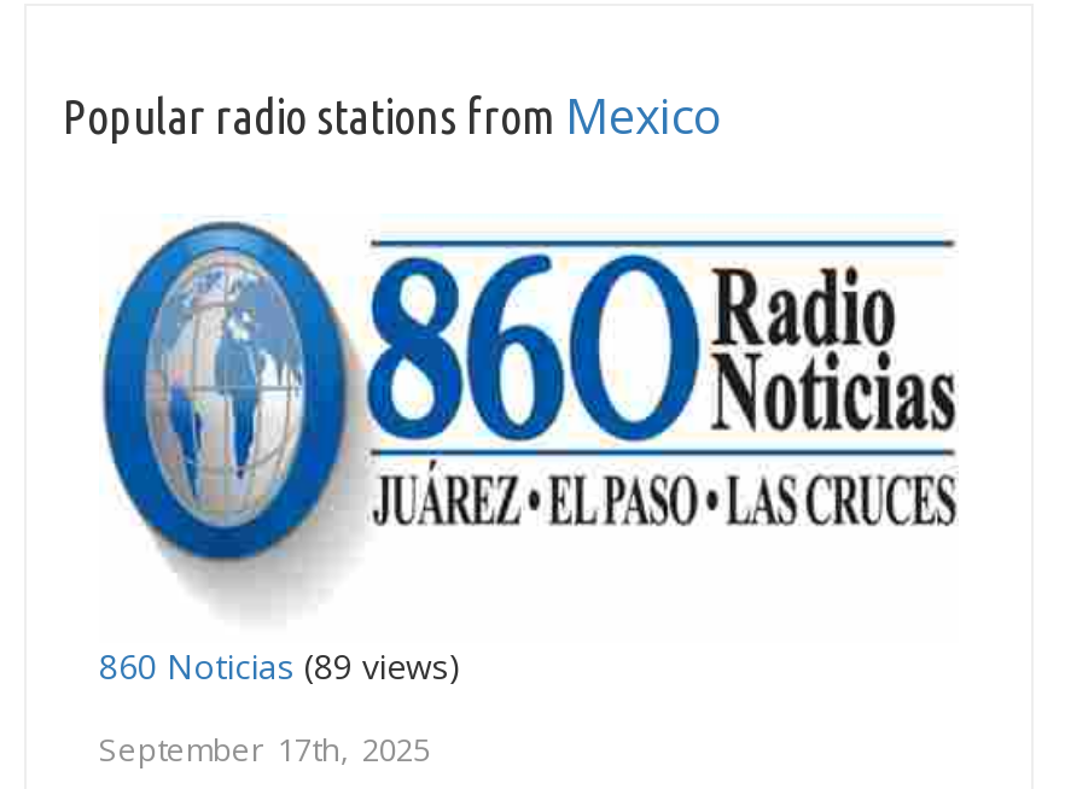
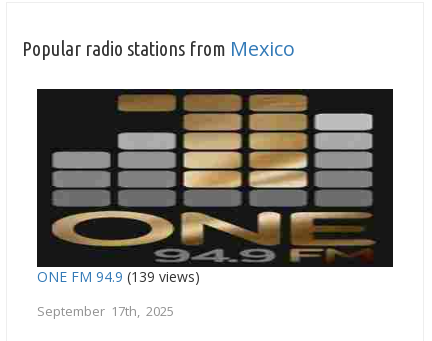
[99,214,959,688] [image] | 860 Noticias (89 views) -> [36,88,394,285] [image] | ONE FM 94.9 (139 views)

